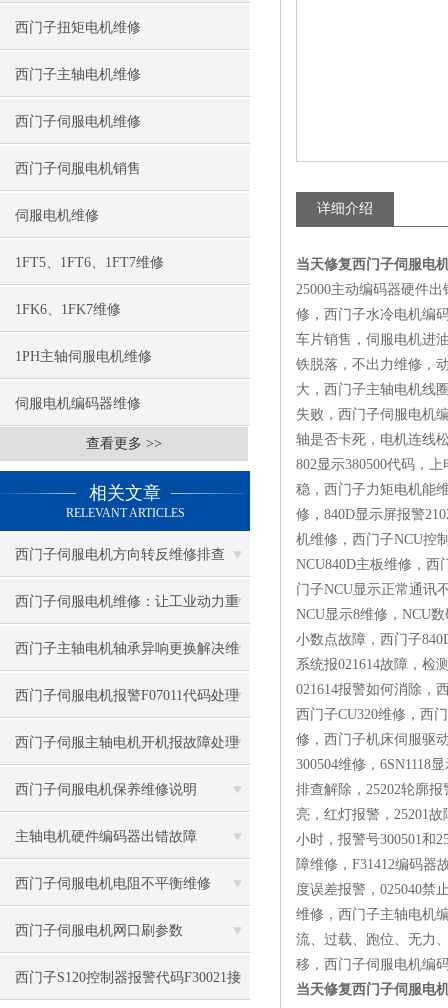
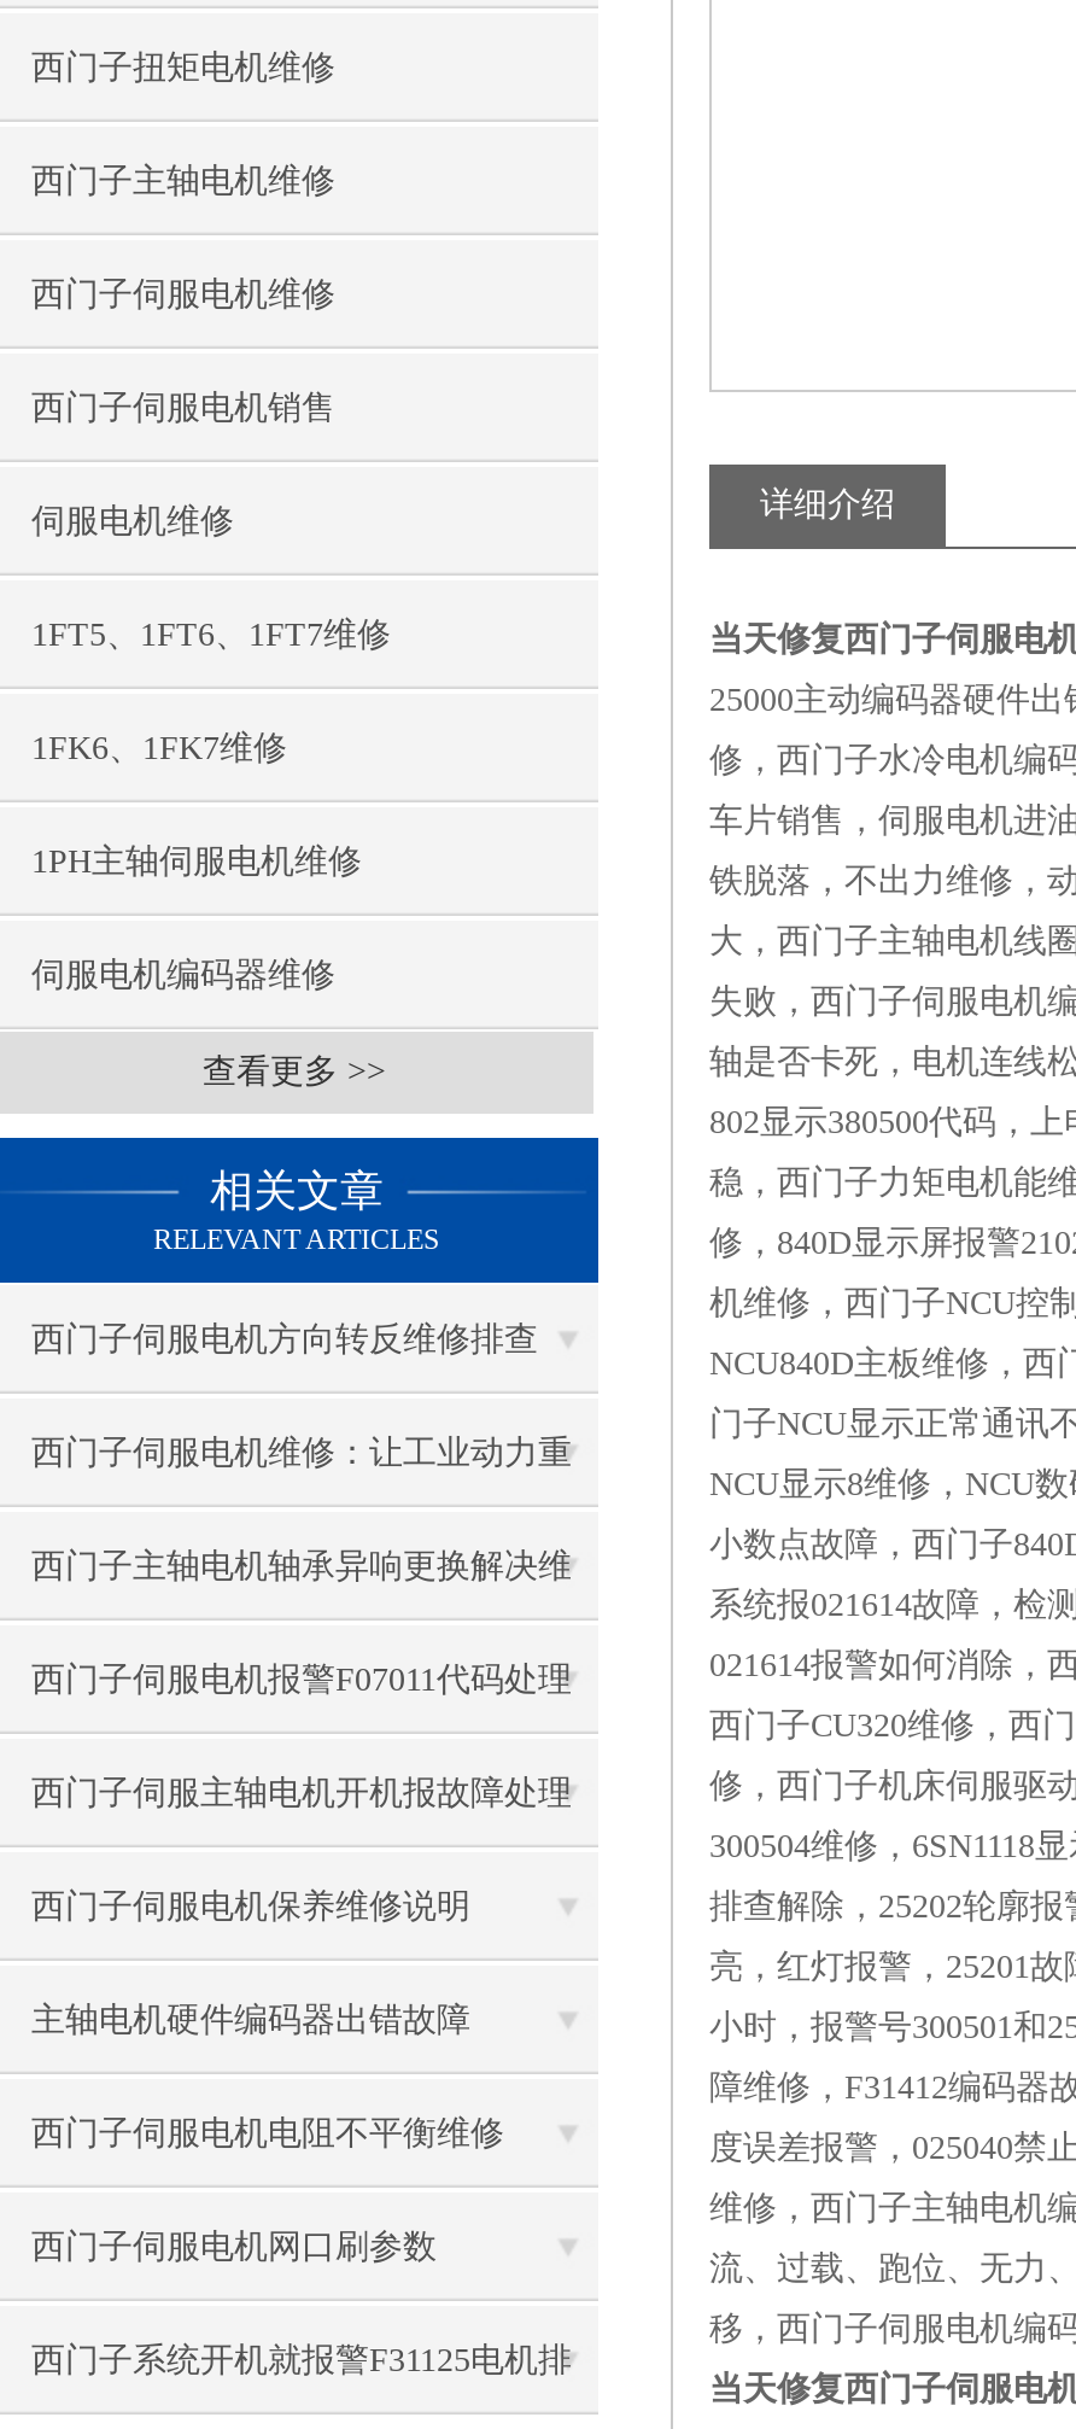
[15,970,241,985] 西门子S120控制器报警代码F30021接 -> [31,2342,572,2378] 西门子系统开机就报警F31125电机排

